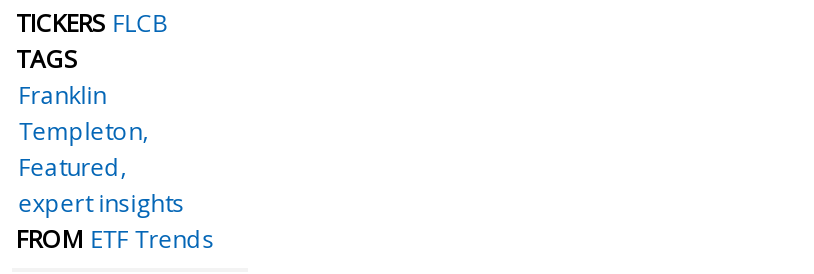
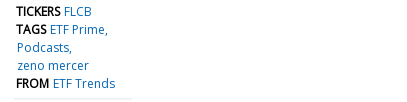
[16,42,184,220] TAGS | Franklin | Templeton | Featured | expert insights -> [16,21,105,74] TAGS ETF Prime | Podcasts | zeno mercer

